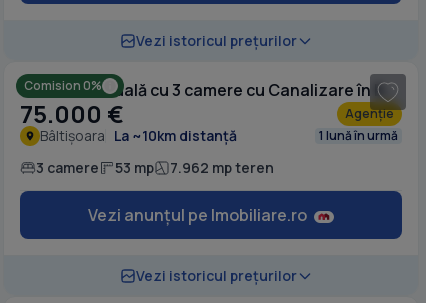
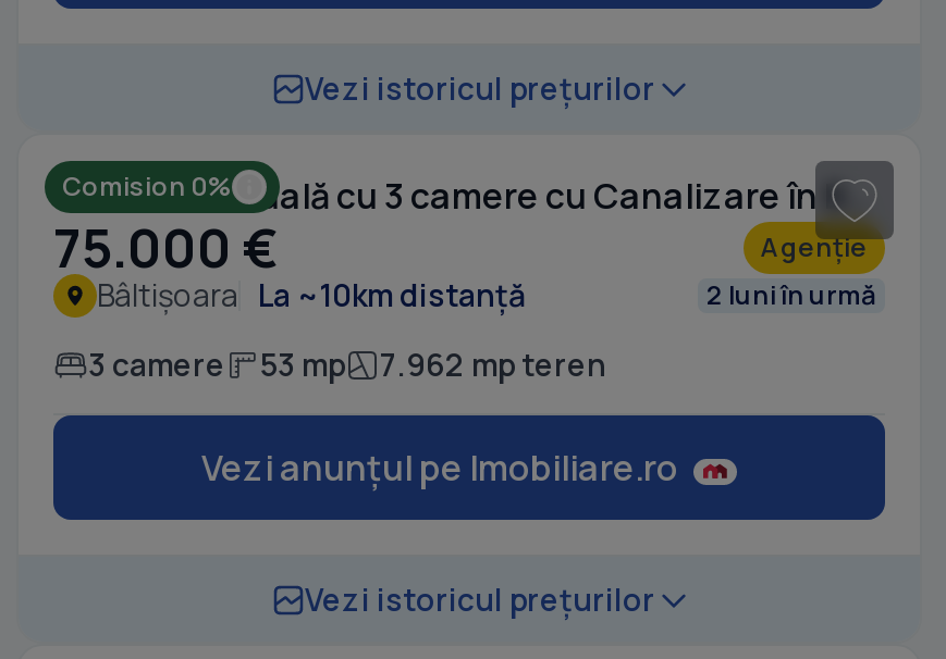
[319,127,398,144] 1 lună în urmă -> [707,276,876,313] 2 luni în urmă

